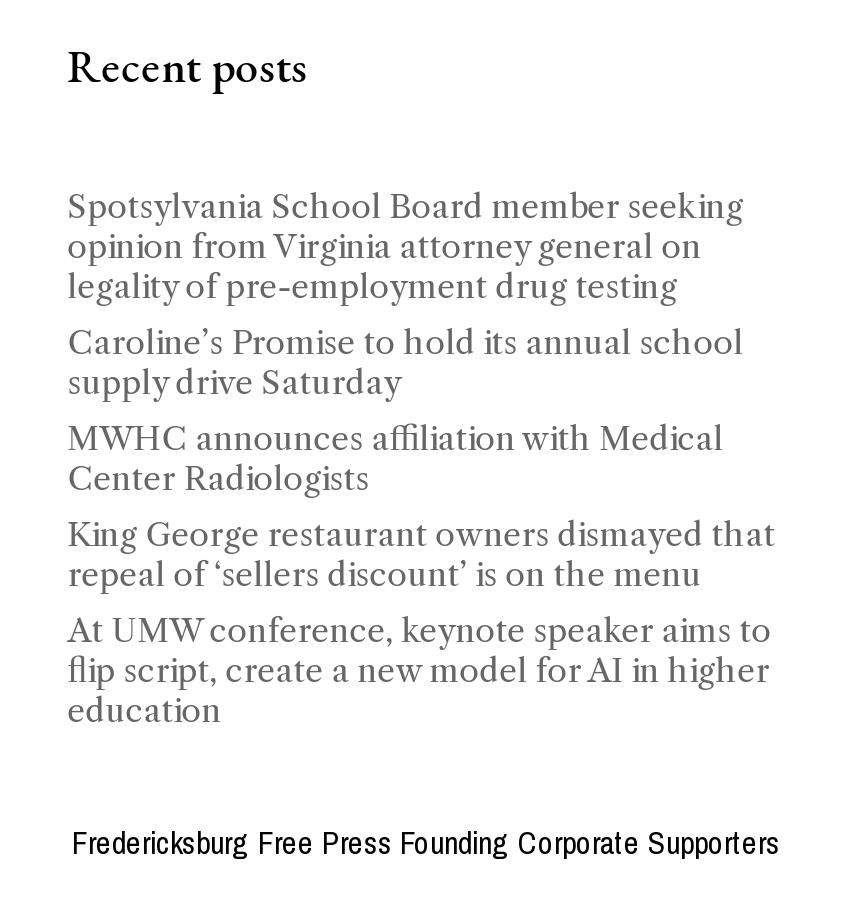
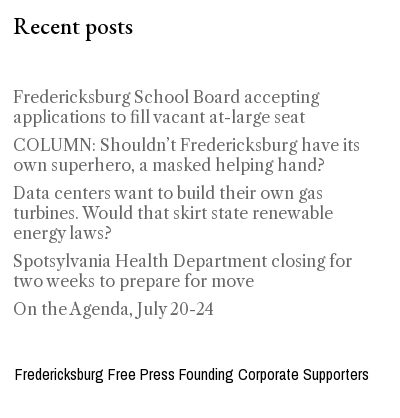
[68,187,776,731] Spotsylvania School Board member seeking | opinion from Virginia attorney general on | legality of pre-employment drug testing | Caroline’s Promise to hold its annual school | supply drive Saturday | MWHC announces affiliation with Medical | Center Radiologists | King George restaurant owners dismayed that | repeal of ‘sellers discount’ is on the menu | At UMW conference, keynote speaker aims to | flip script, create a new model for AI in higher | education -> [13,87,360,319] Fredericksburg School Board accepting | applications to fill vacant at-large seat | COLUMN: Shouldn’t Fredericksburg have its | own superhero, a masked helping hand? | Data centers want to build their own gas | turbines. Would that skirt state renewable | energy laws? | Spotsylvania Health Department closing for | two weeks to prepare for move | On the Agenda, July 20-24

